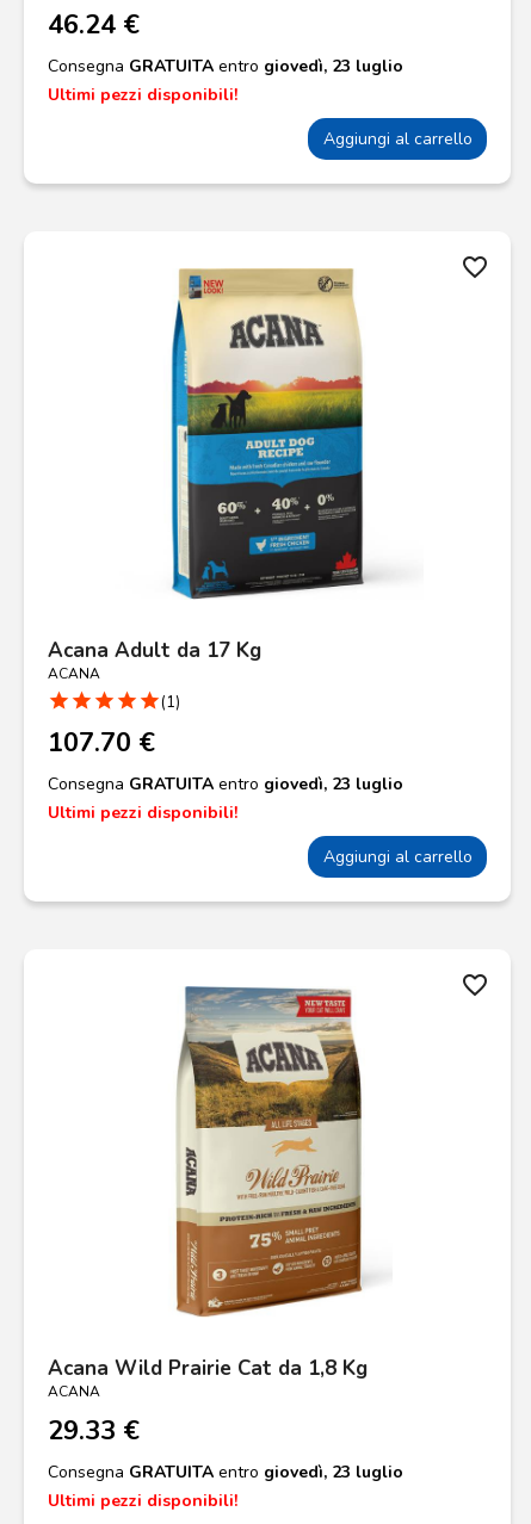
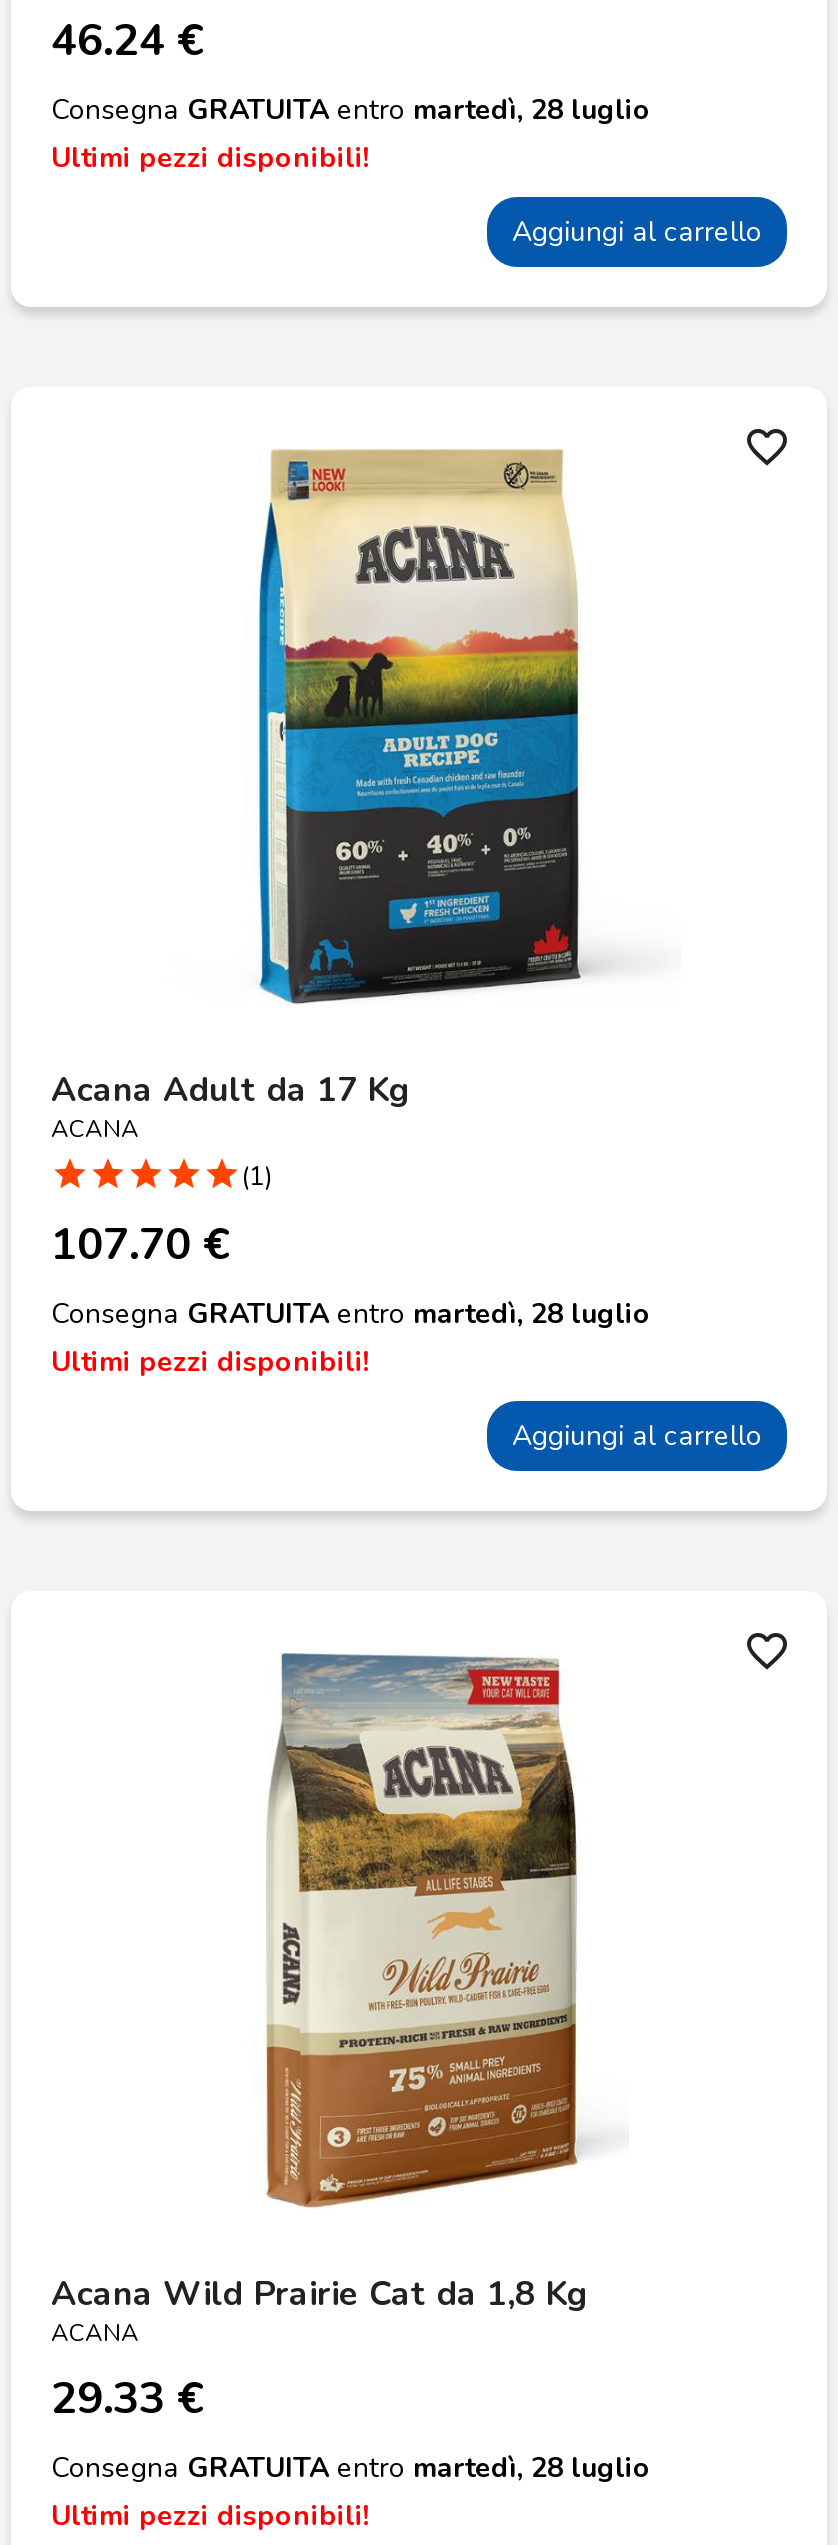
[48,54,403,77] Consegna GRATUITA entro giovedì, 23 luglio -> [51,90,651,128] Consegna GRATUITA entro martedì, 28 luglio
[48,772,403,795] Consegna GRATUITA entro giovedì, 23 luglio -> [51,1294,651,1332] Consegna GRATUITA entro martedì, 28 luglio
[48,1460,403,1483] Consegna GRATUITA entro giovedì, 23 luglio -> [51,2448,651,2486] Consegna GRATUITA entro martedì, 28 luglio

